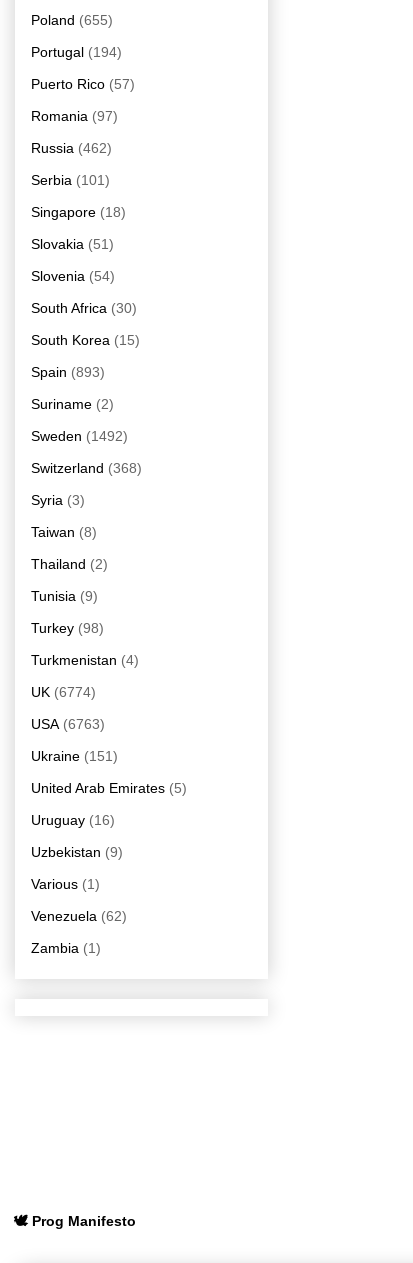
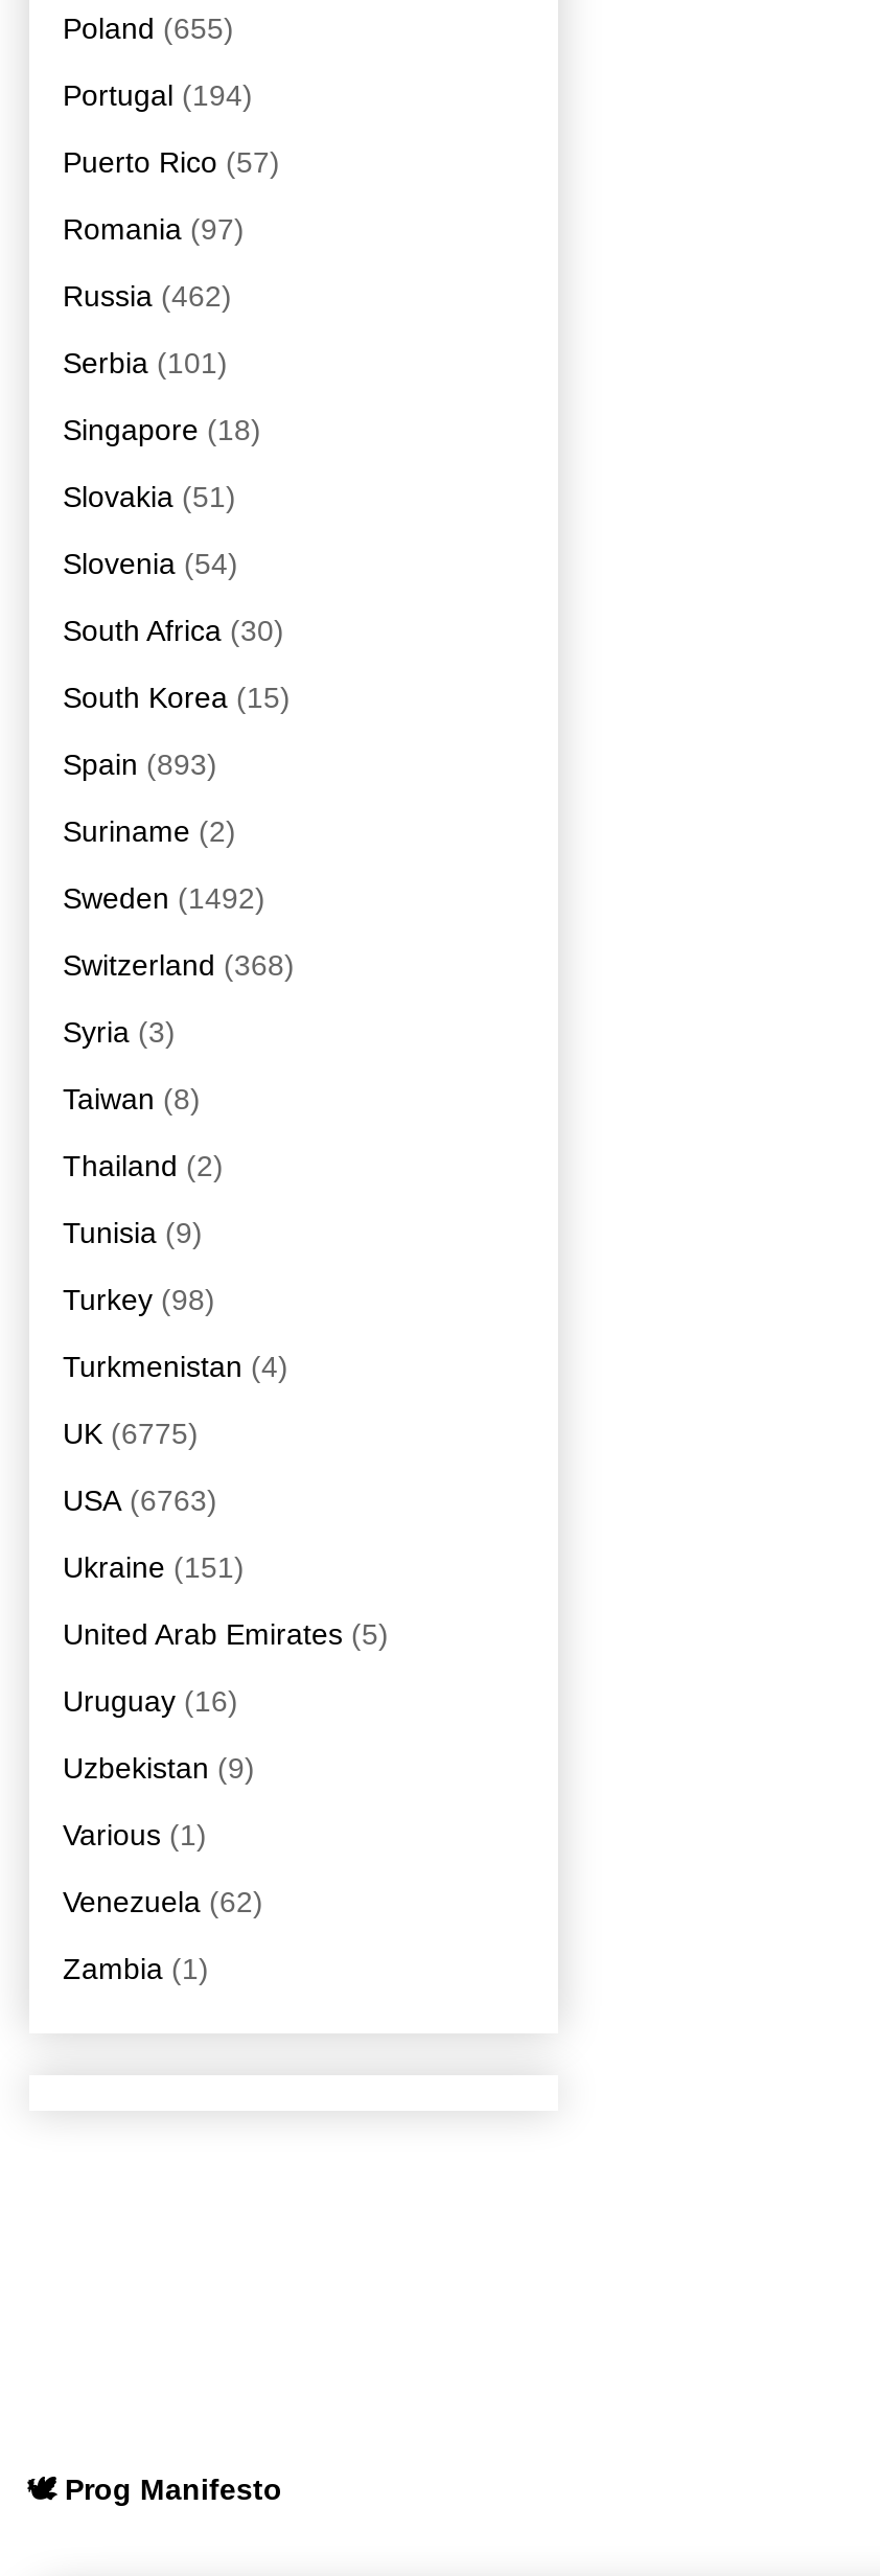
[31,684,96,700] UK (6774) -> [63,1417,199,1450] UK (6775)

